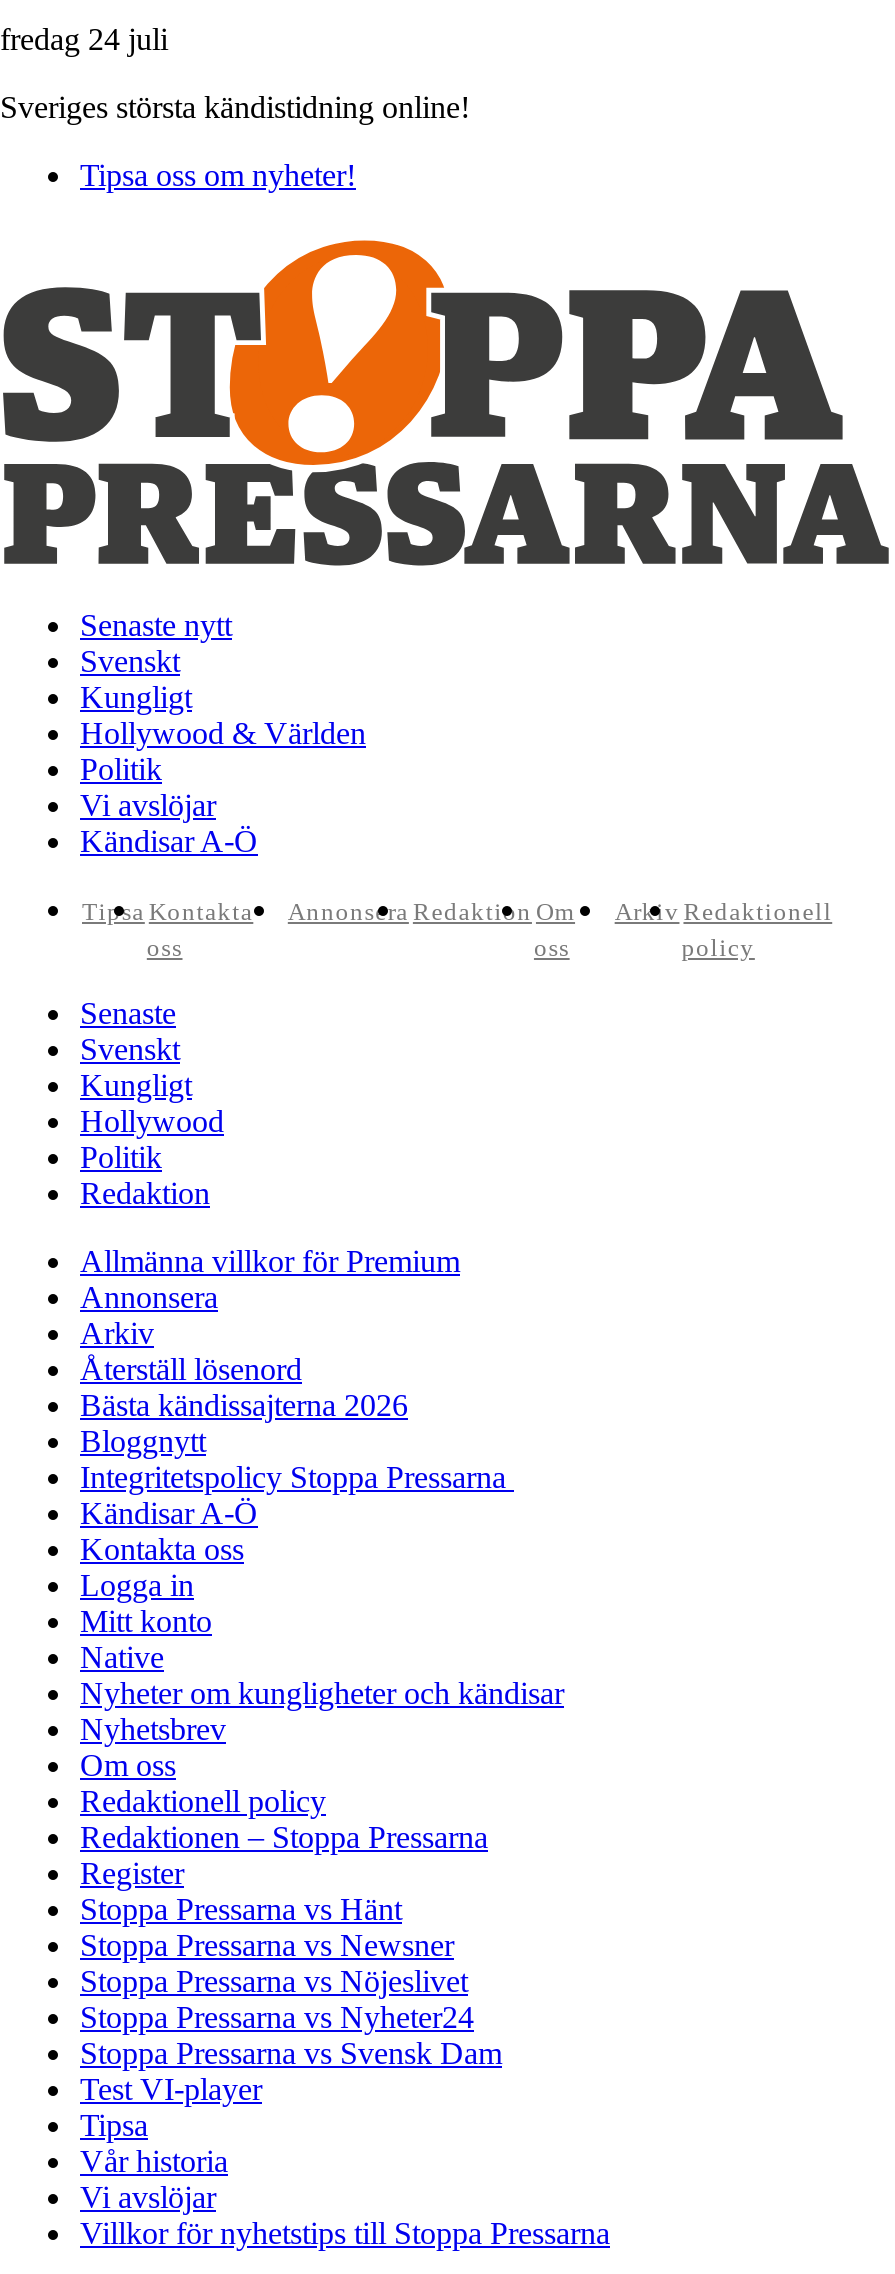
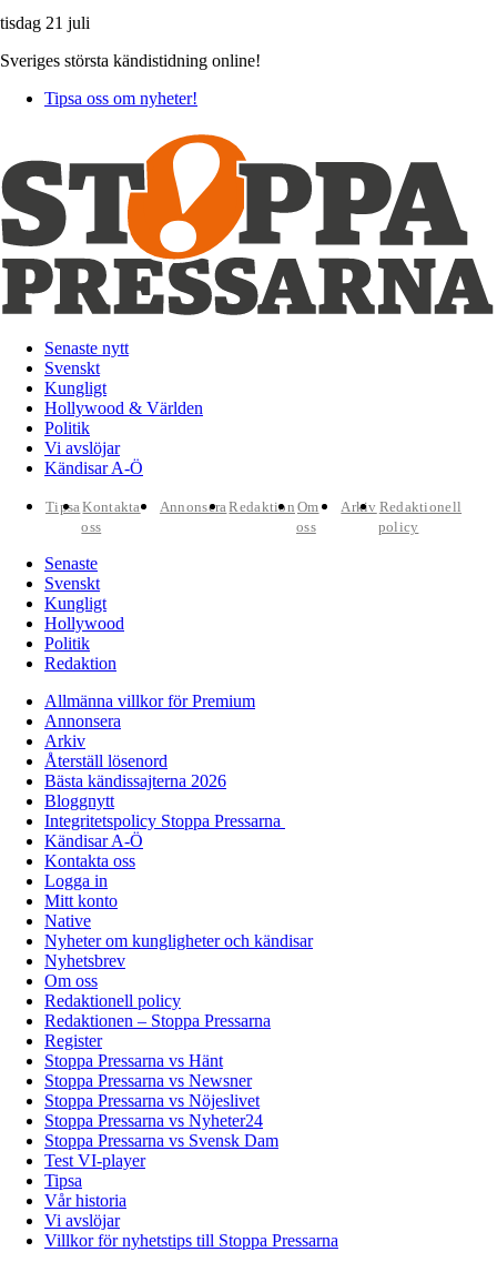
[0,22,168,56] fredag 24 juli -> [0,13,90,32] tisdag 21 juli

